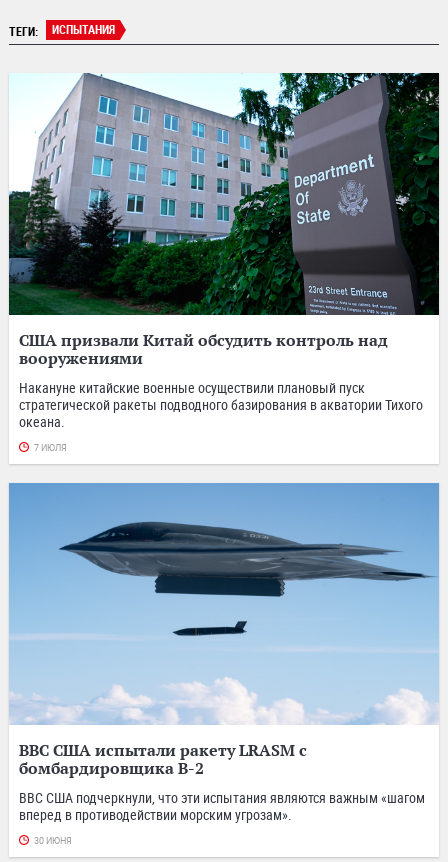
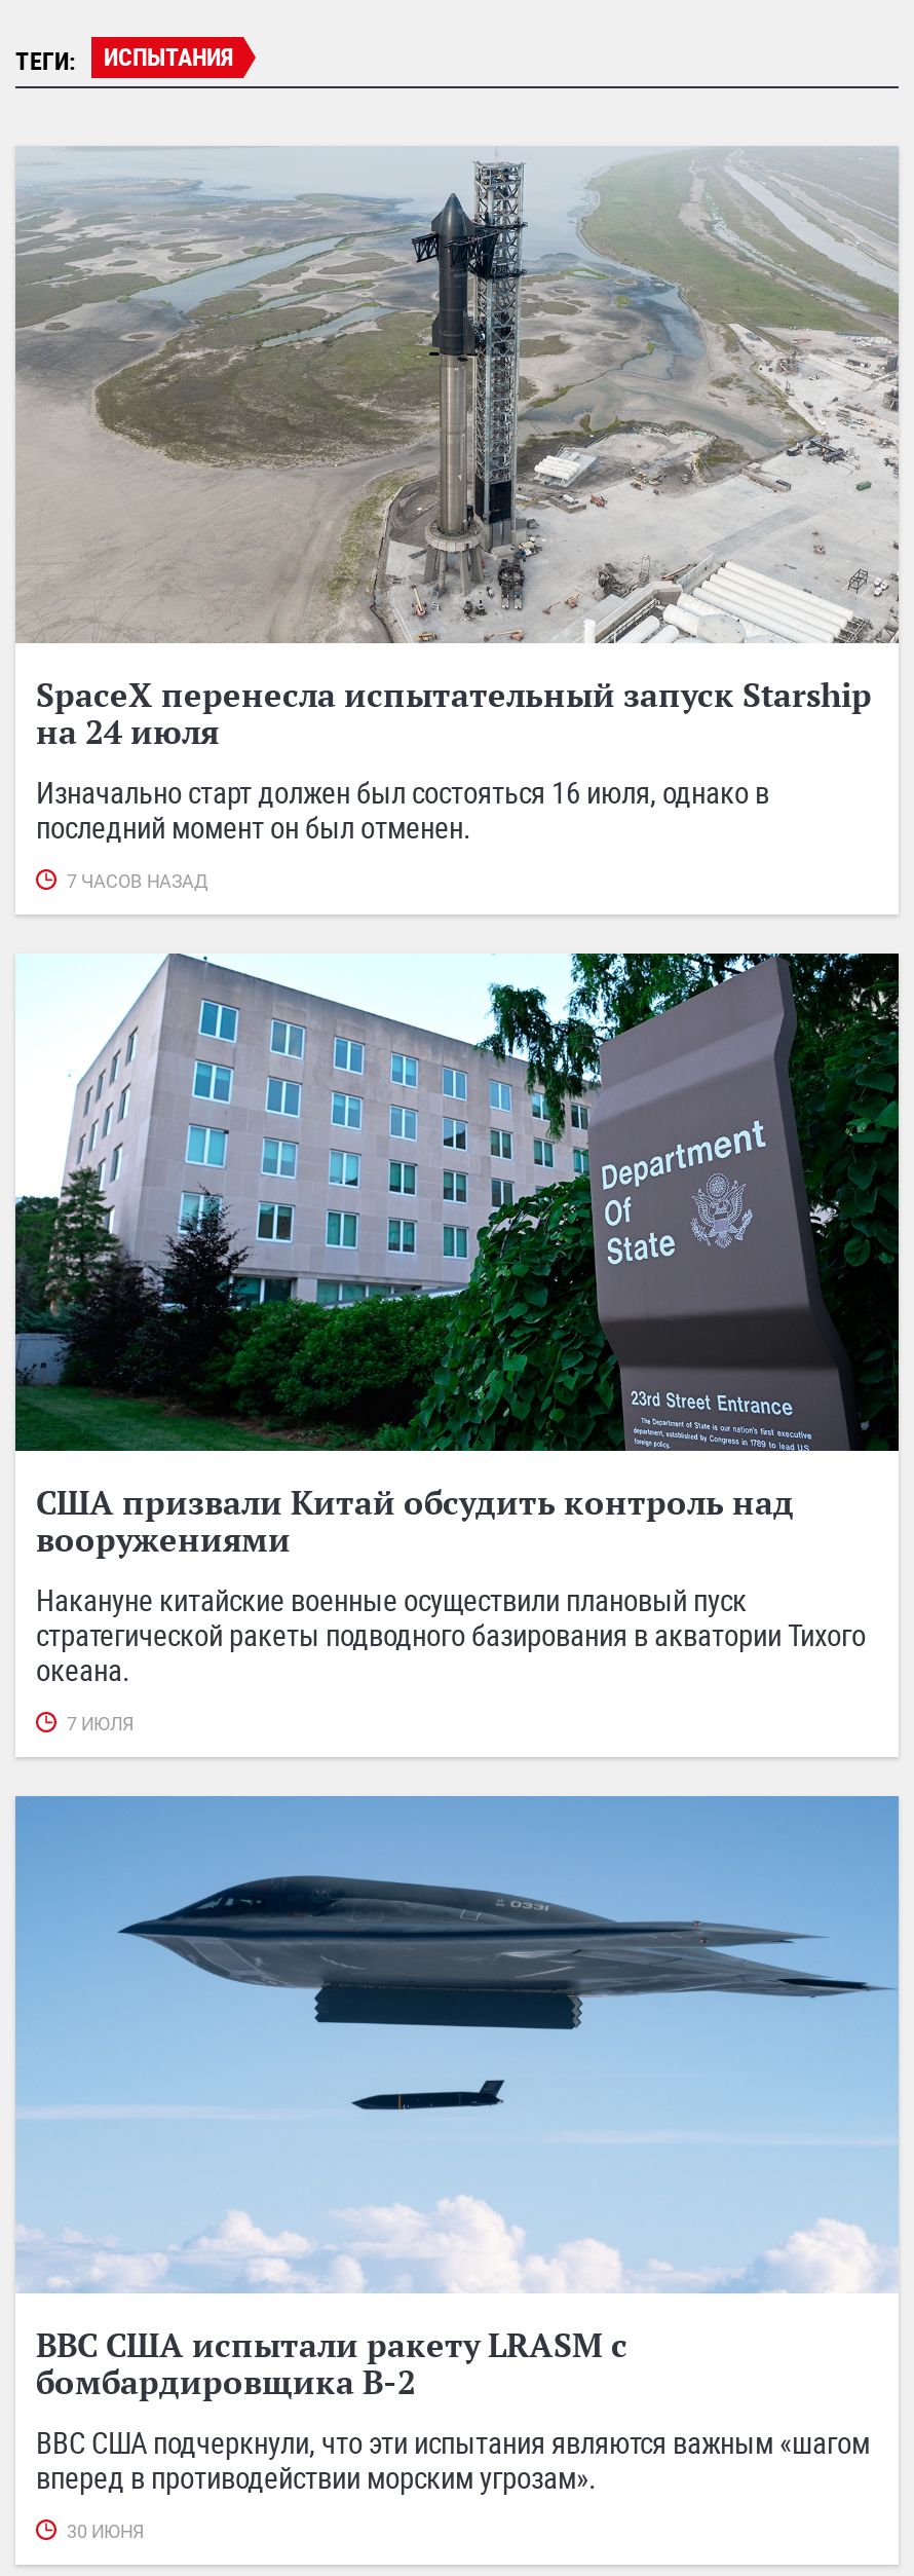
none -> [13,146,901,892] [image] | SpaceX перенесла испытательный запуск Starship | на 24 июля | Изначально старт должен был состояться 16 июля, однако в | последний момент он был отменен. | 7 ЧАСОВ НАЗАД

